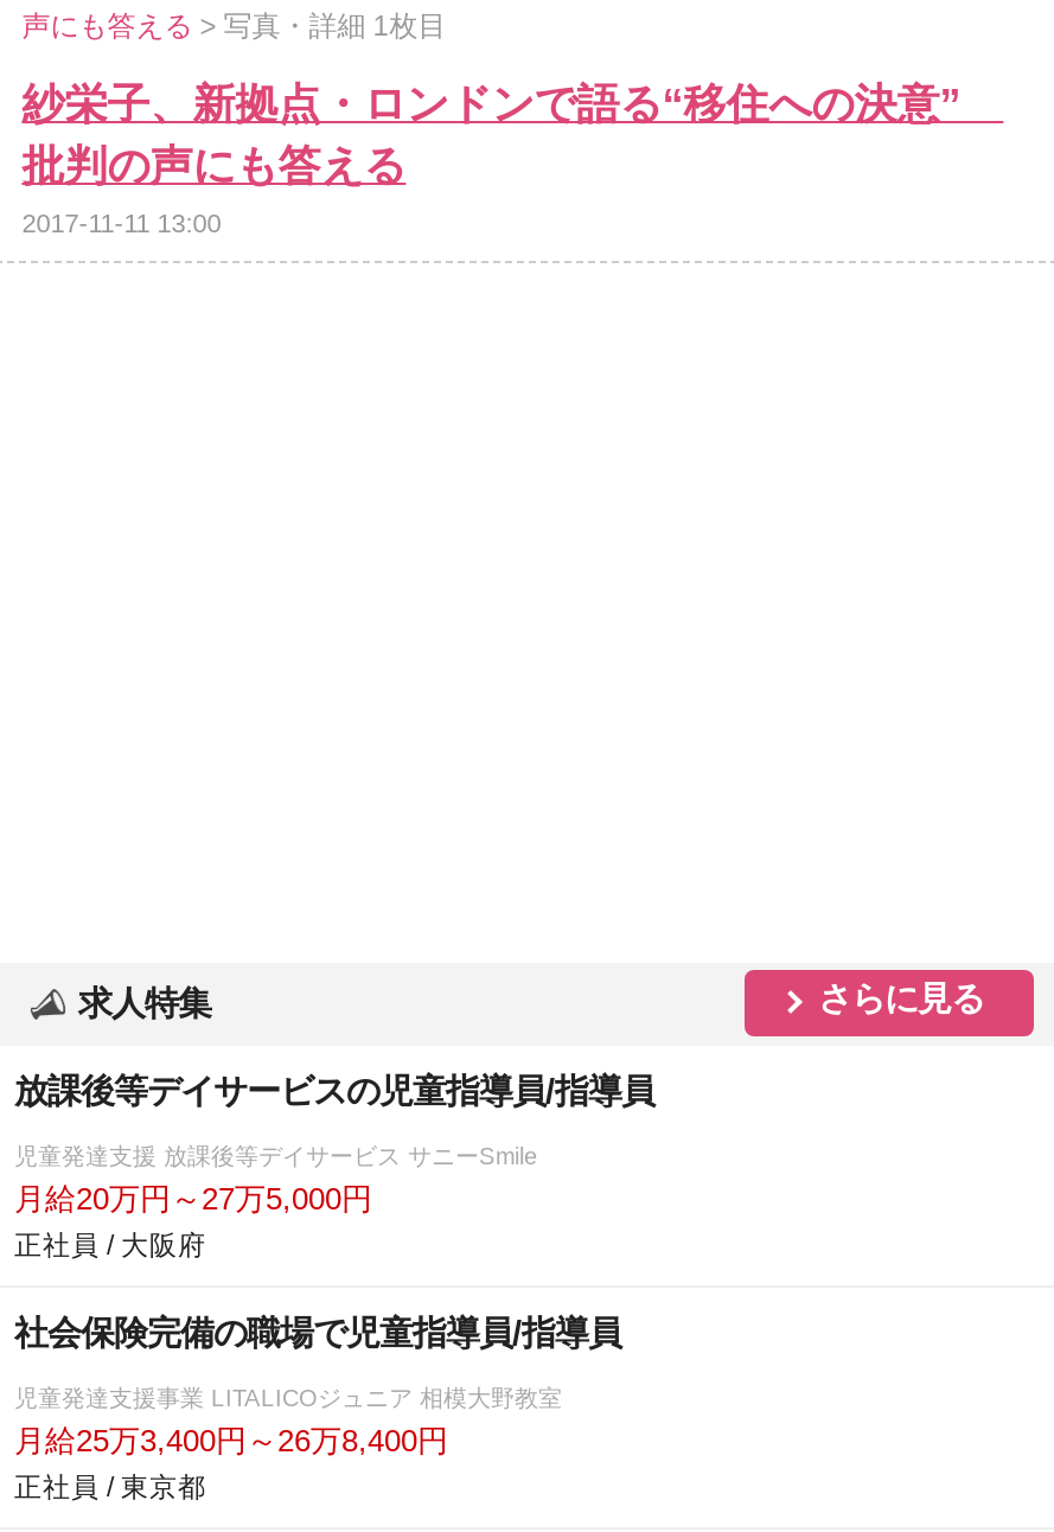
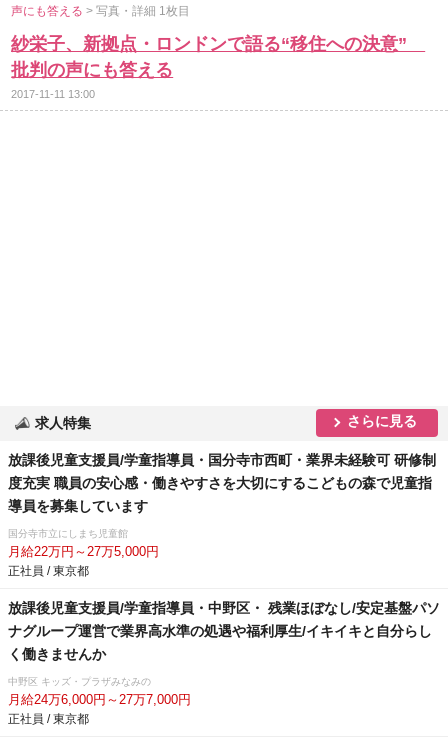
[14,1072,654,1110] 放課後等デイサービスの児童指導員/指導員 -> [8,452,436,514] 放課後児童支援員/学童指導員・国分寺市西町・業界未経験可 研修制 | 度充実 職員の安心感・働きやすさを大切にするこどもの森で児童指 | 導員を募集しています
[14,1143,538,1259] 児童発達支援 放課後等デイサービス サニーSmile | 月給20万円～27万5,000円 | 正社員 / 大阪府 -> [8,528,159,577] 国分寺市立にしまち児童館 | 月給22万円～27万5,000円 | 正社員 / 東京都
[14,1314,621,1352] 社会保険完備の職場で児童指導員/指導員 -> [8,600,440,662] 放課後児童支援員/学童指導員・中野区・ 残業ほぼなし/安定基盤パソ | ナグループ運営で業界高水準の処遇や福利厚生/イキイキと自分らし | く働きませんか
[14,1385,562,1458] 児童発達支援事業 LITALICOジュニア 相模大野教室 | 月給25万3,400円～26万8,400円 -> [8,676,191,707] 中野区 キッズ・プラザみなみの | 月給24万6,000円～27万7,000円

